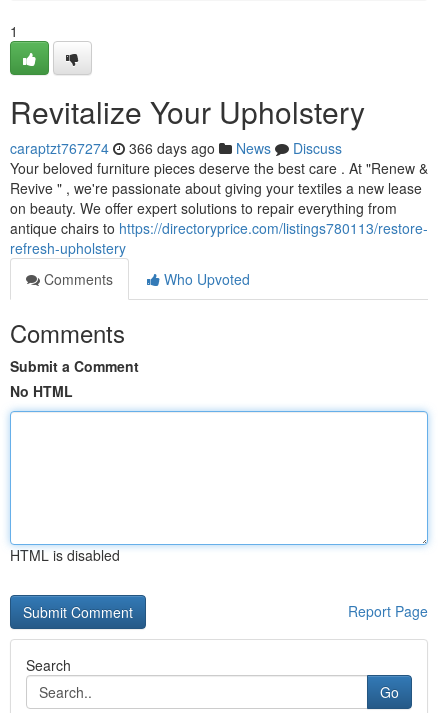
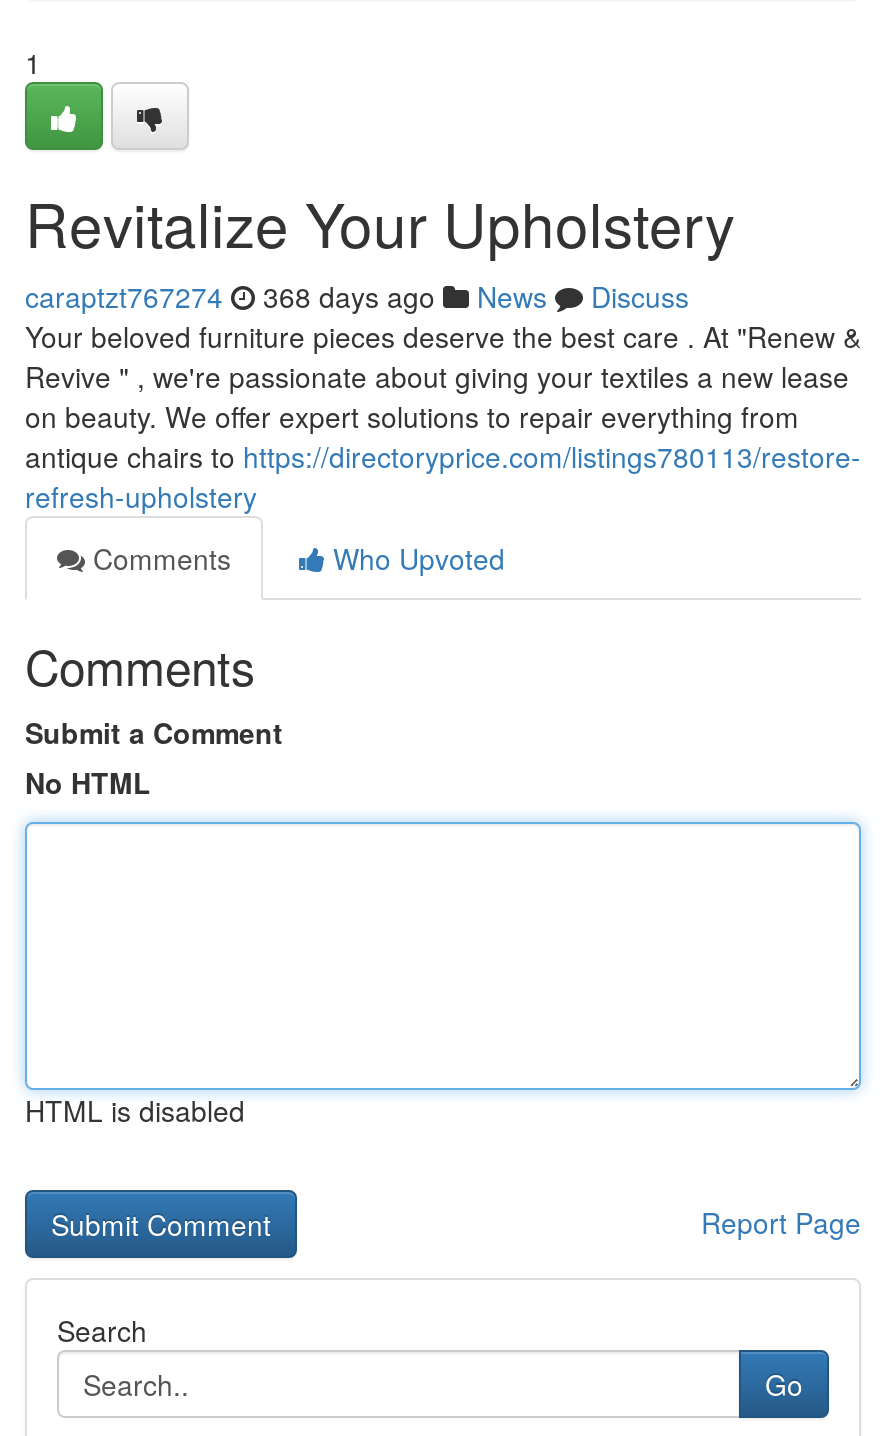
[10,138,342,158] caraptzt767274 366 days ago News Discuss -> [25,276,689,316] caraptzt767274 368 days ago News Discuss

